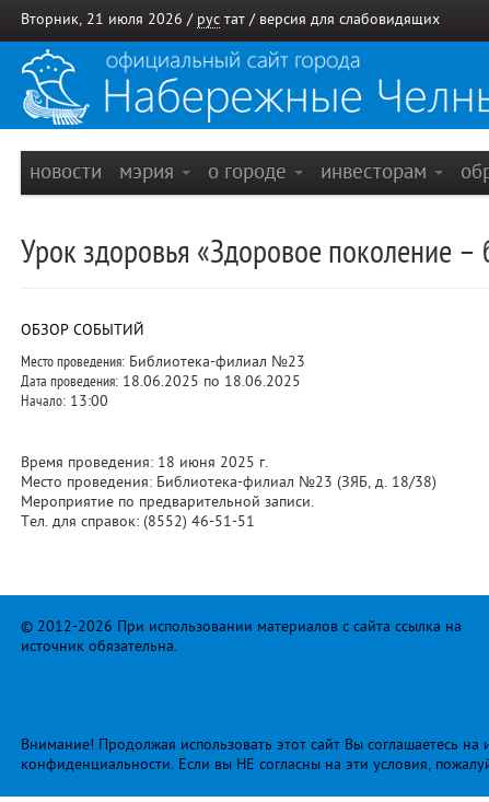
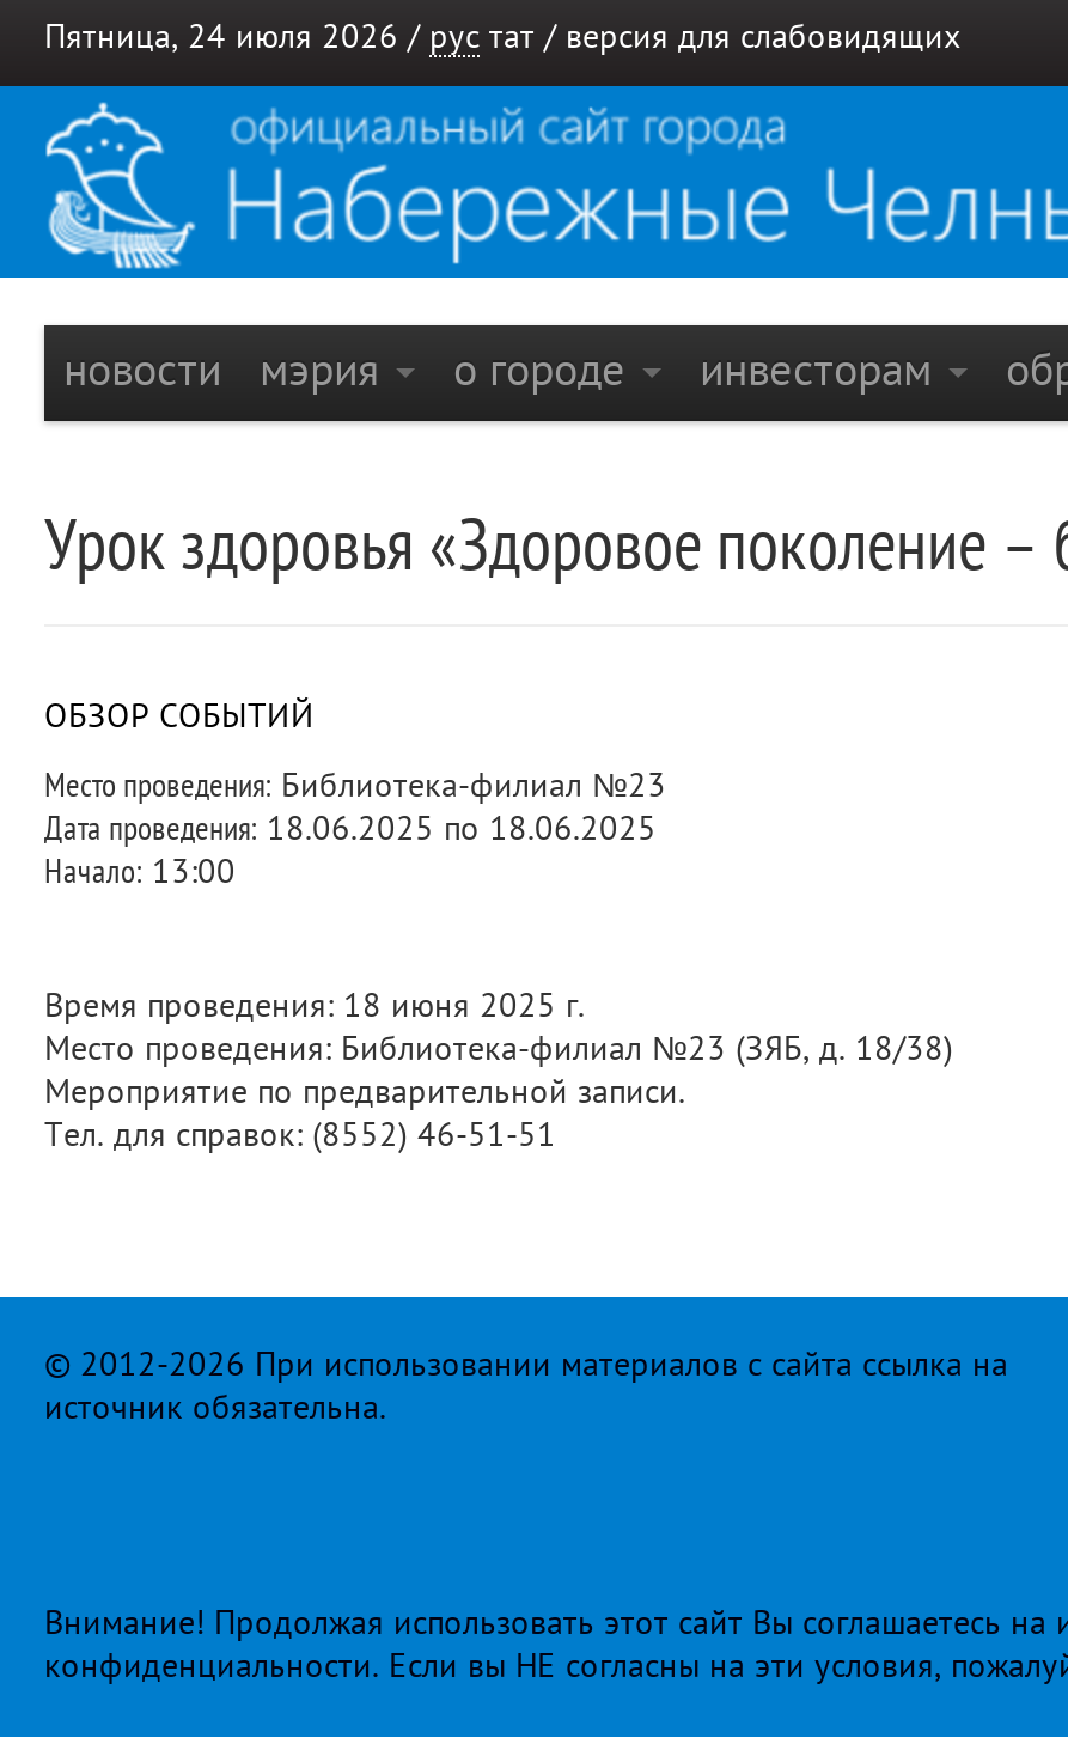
[21,11,440,27] Вторник, 21 июля 2026 / рус тат / версия для слабовидящих -> [44,19,960,55] Пятница, 24 июля 2026 / рус тат / версия для слабовидящих

